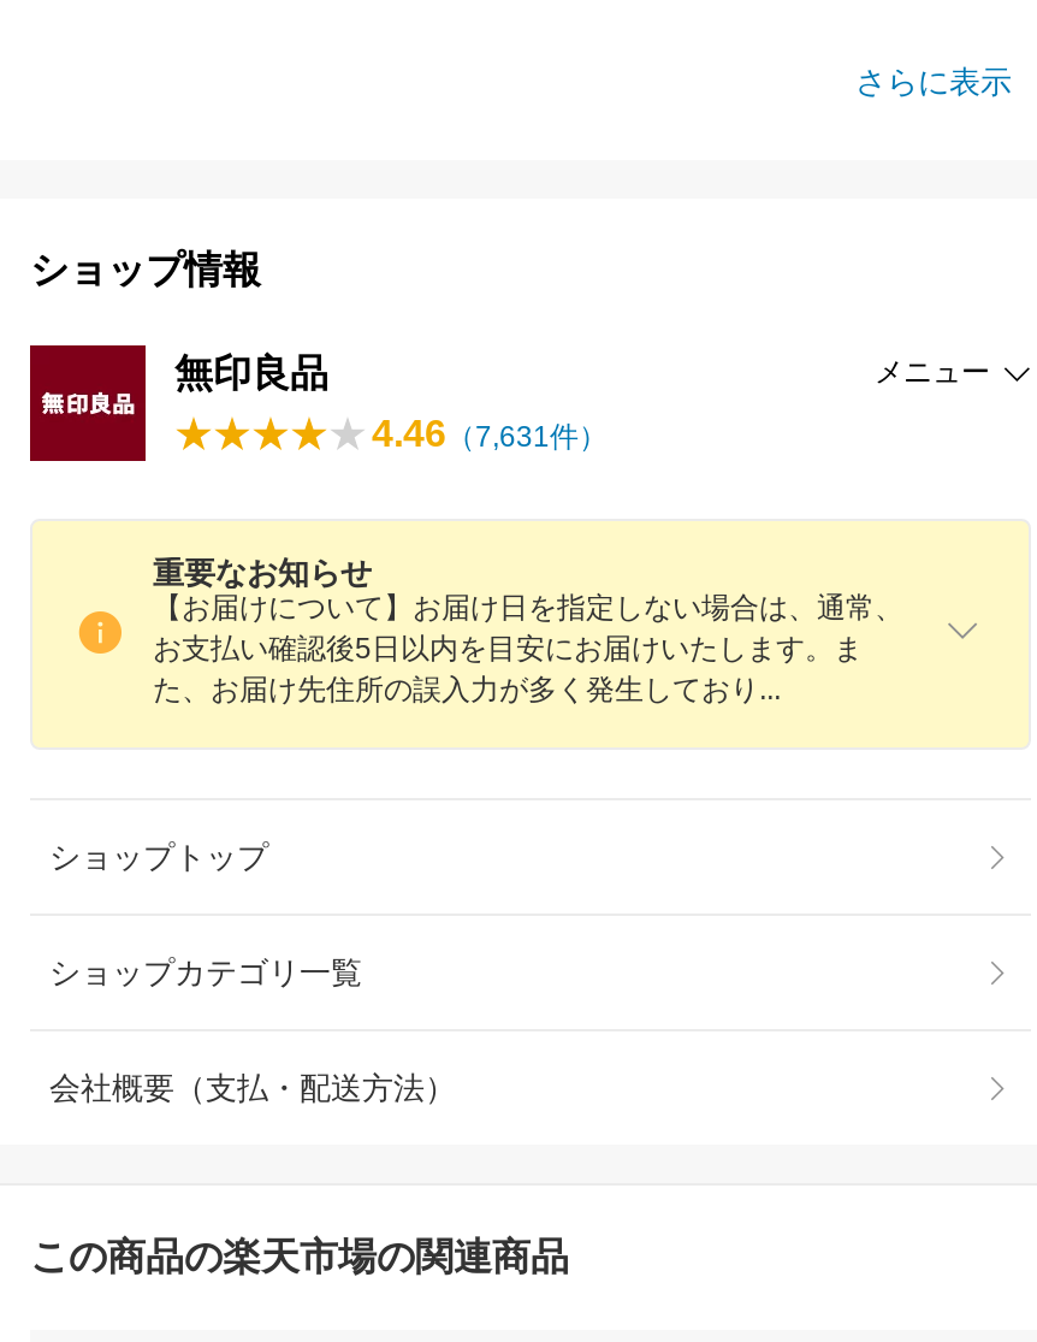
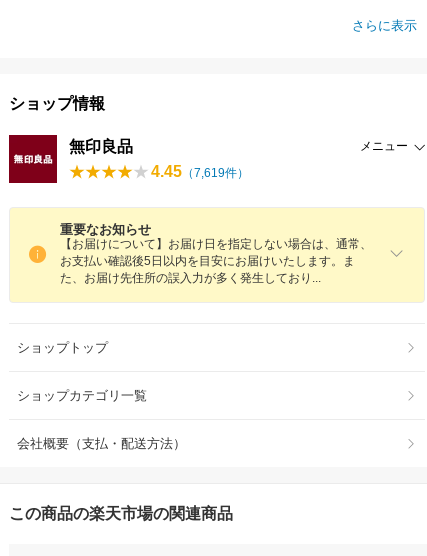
[372,413,608,454] 4.46（7,631件） -> [151,163,249,180] 4.45（7,619件）

